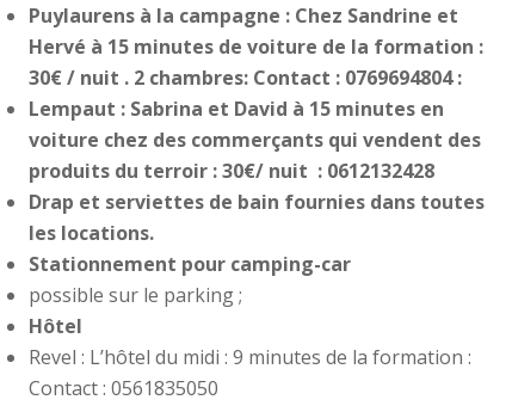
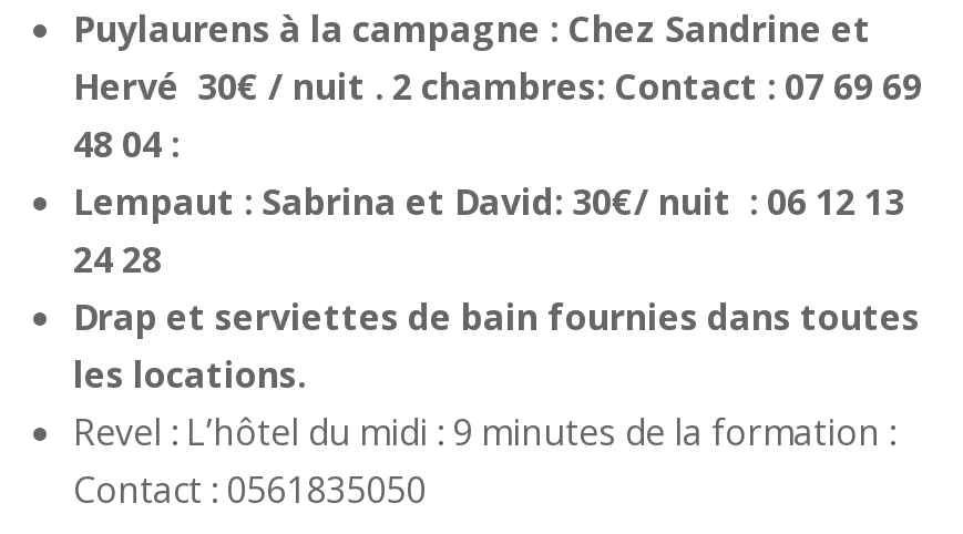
[29,33,483,184] Hervé à 15 minutes de voiture de la formation : | 30€ / nuit . 2 chambres: Contact : 0769694804 : | Lempaut : Sabrina et David à 15 minutes en | voiture chez des commerçants qui vendent des | produits du terroir : 30€/ nuit : 0612132428 -> [73,62,922,284] Hervé 30€ / nuit . 2 chambres: Contact : 07 69 69 | 48 04 : | Lempaut : Sabrina et David: 30€/ nuit : 06 12 13 | 24 28
[29,251,351,339] Stationnement pour camping-car | possible sur le parking ; | Hôtel -> none

